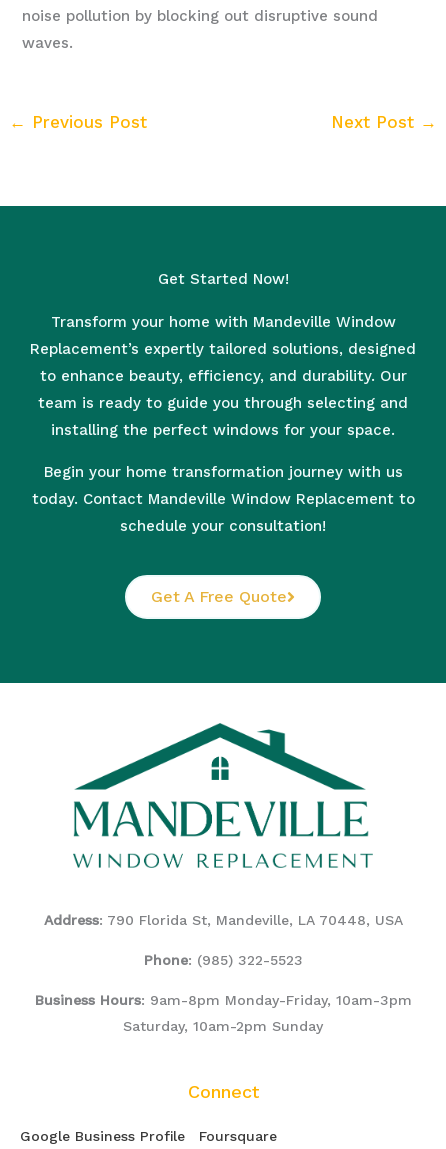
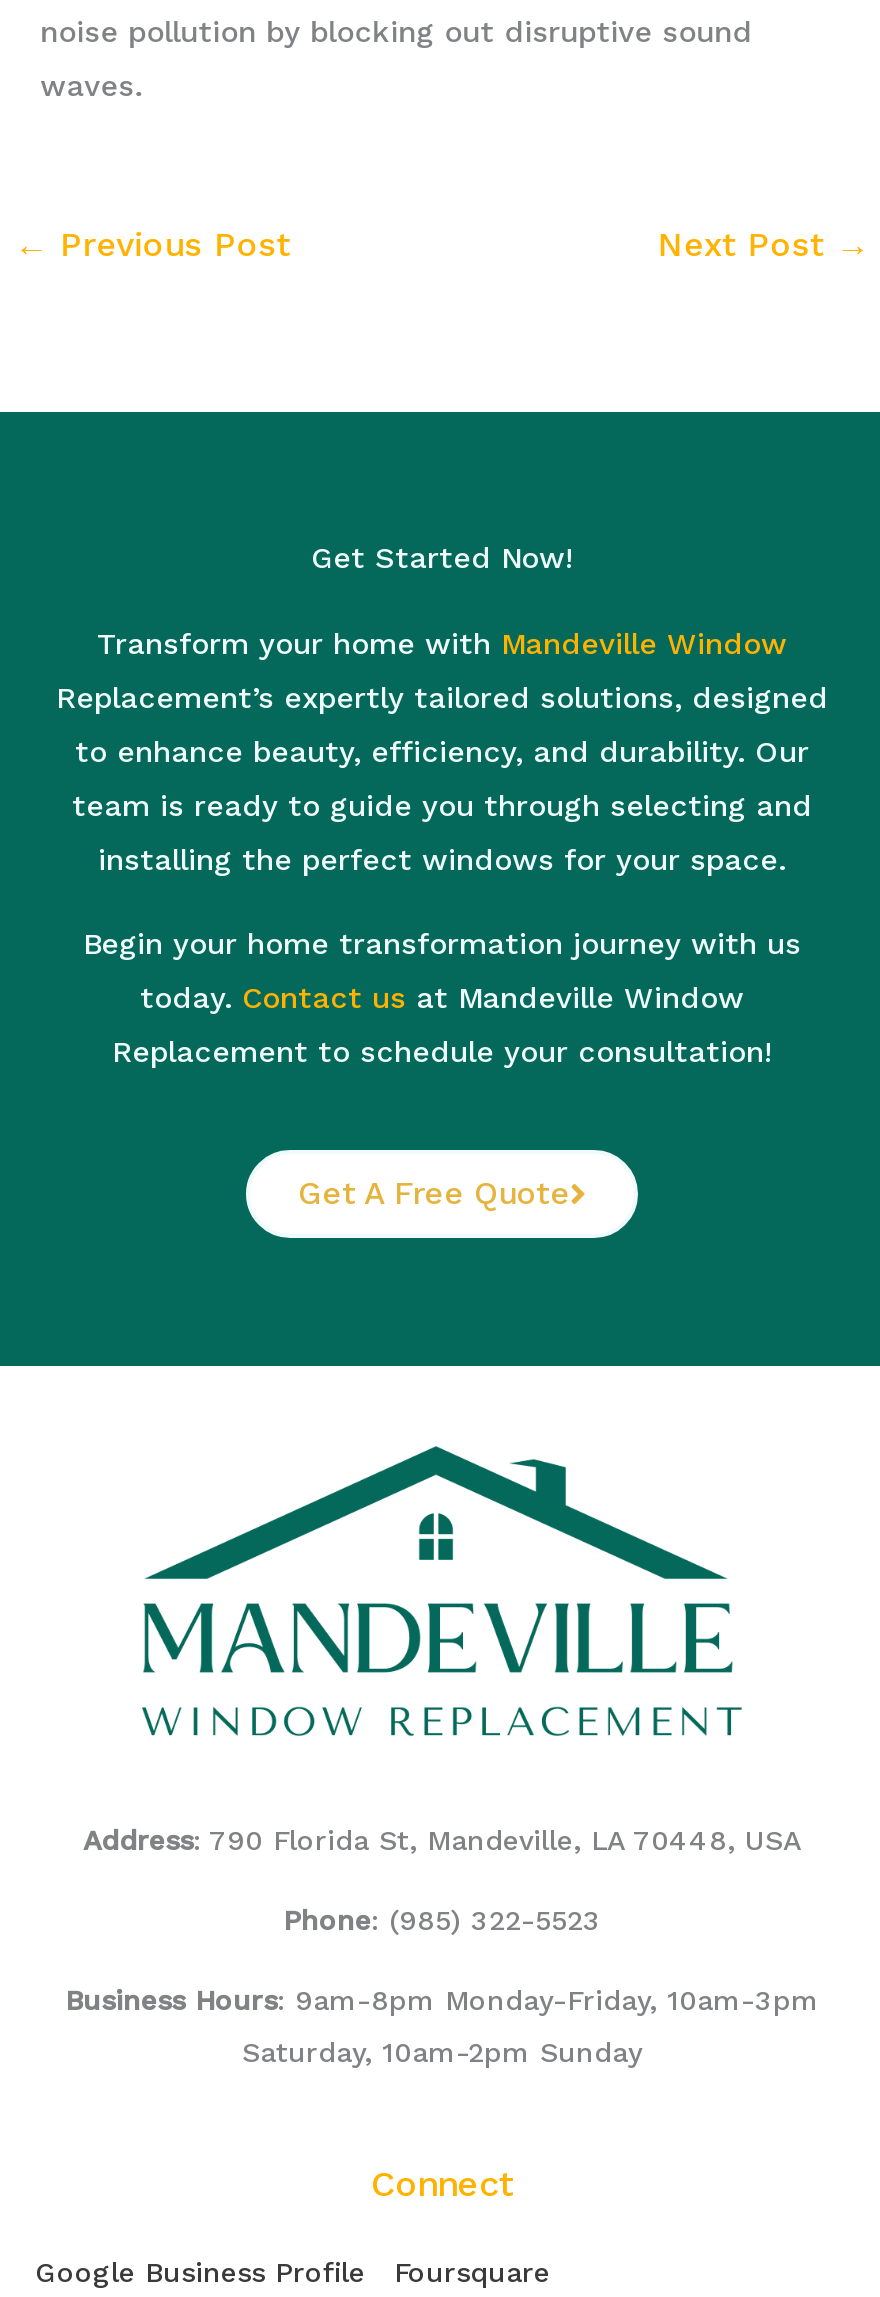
[31,490,414,508] today. Contact Mandeville Window Replacement to -> [140,980,744,1016] today. Contact us at Mandeville Window
[120,517,326,535] schedule your consultation! -> [112,1034,772,1070] Replacement to schedule your consultation!

